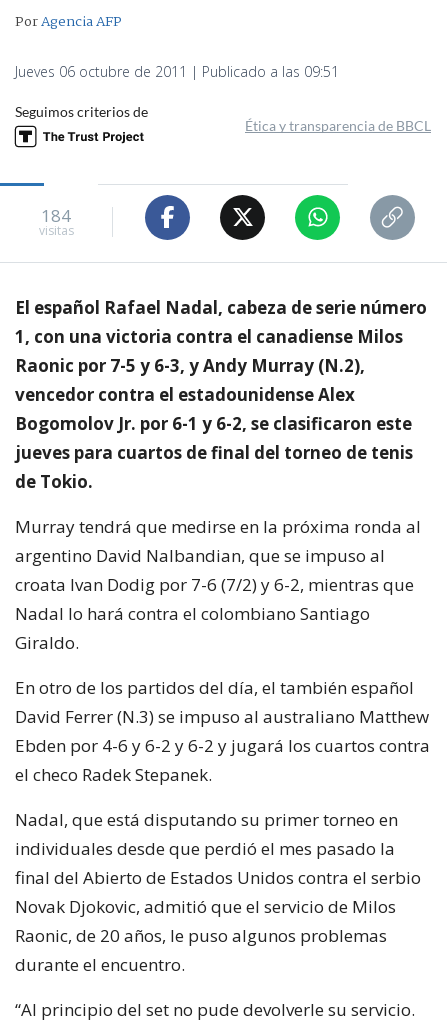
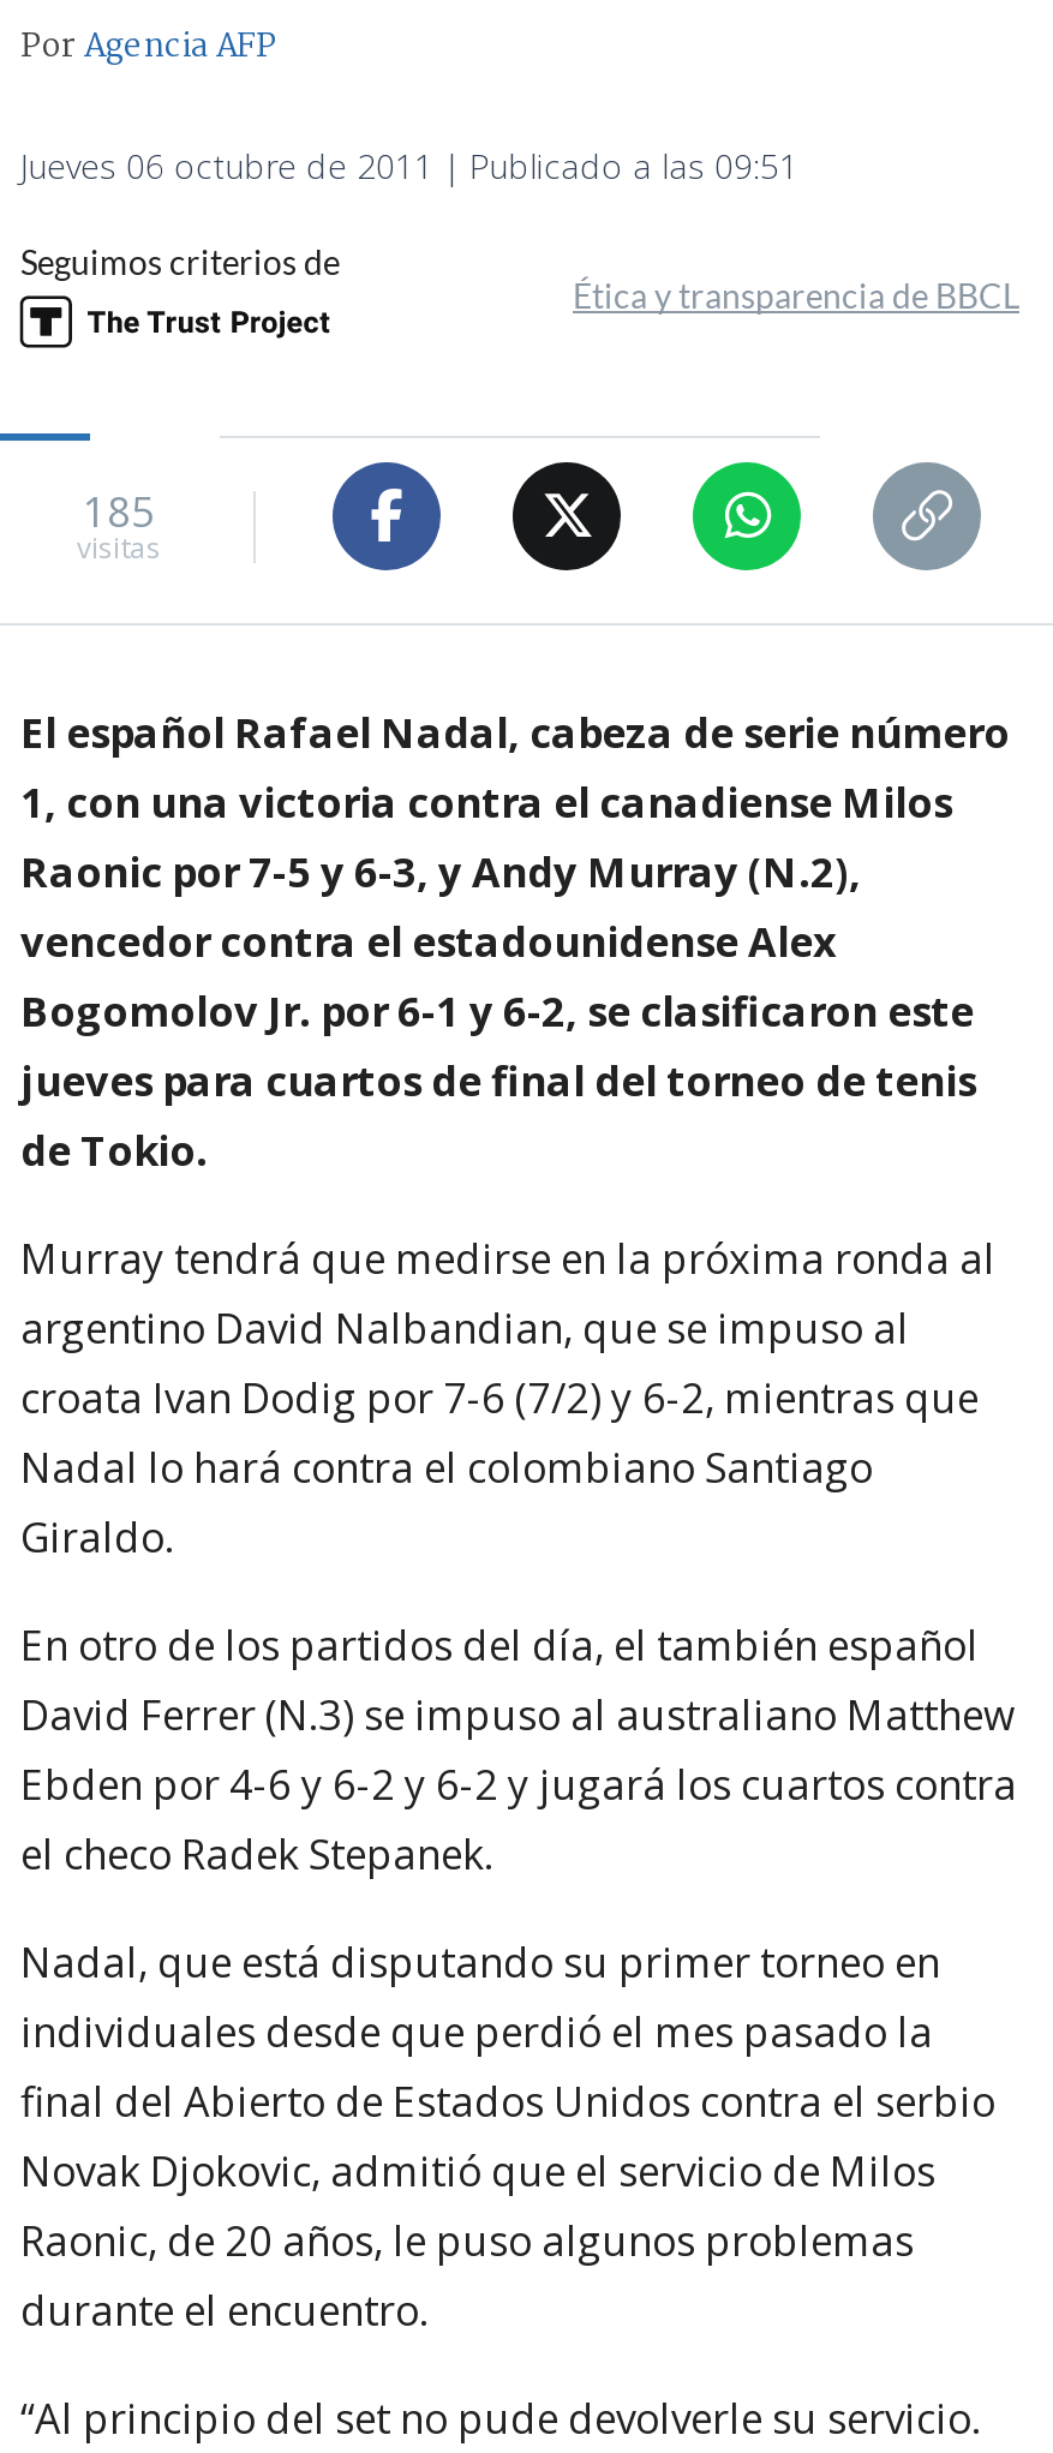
[41,204,71,227] 184 -> [83,485,155,540] 185

